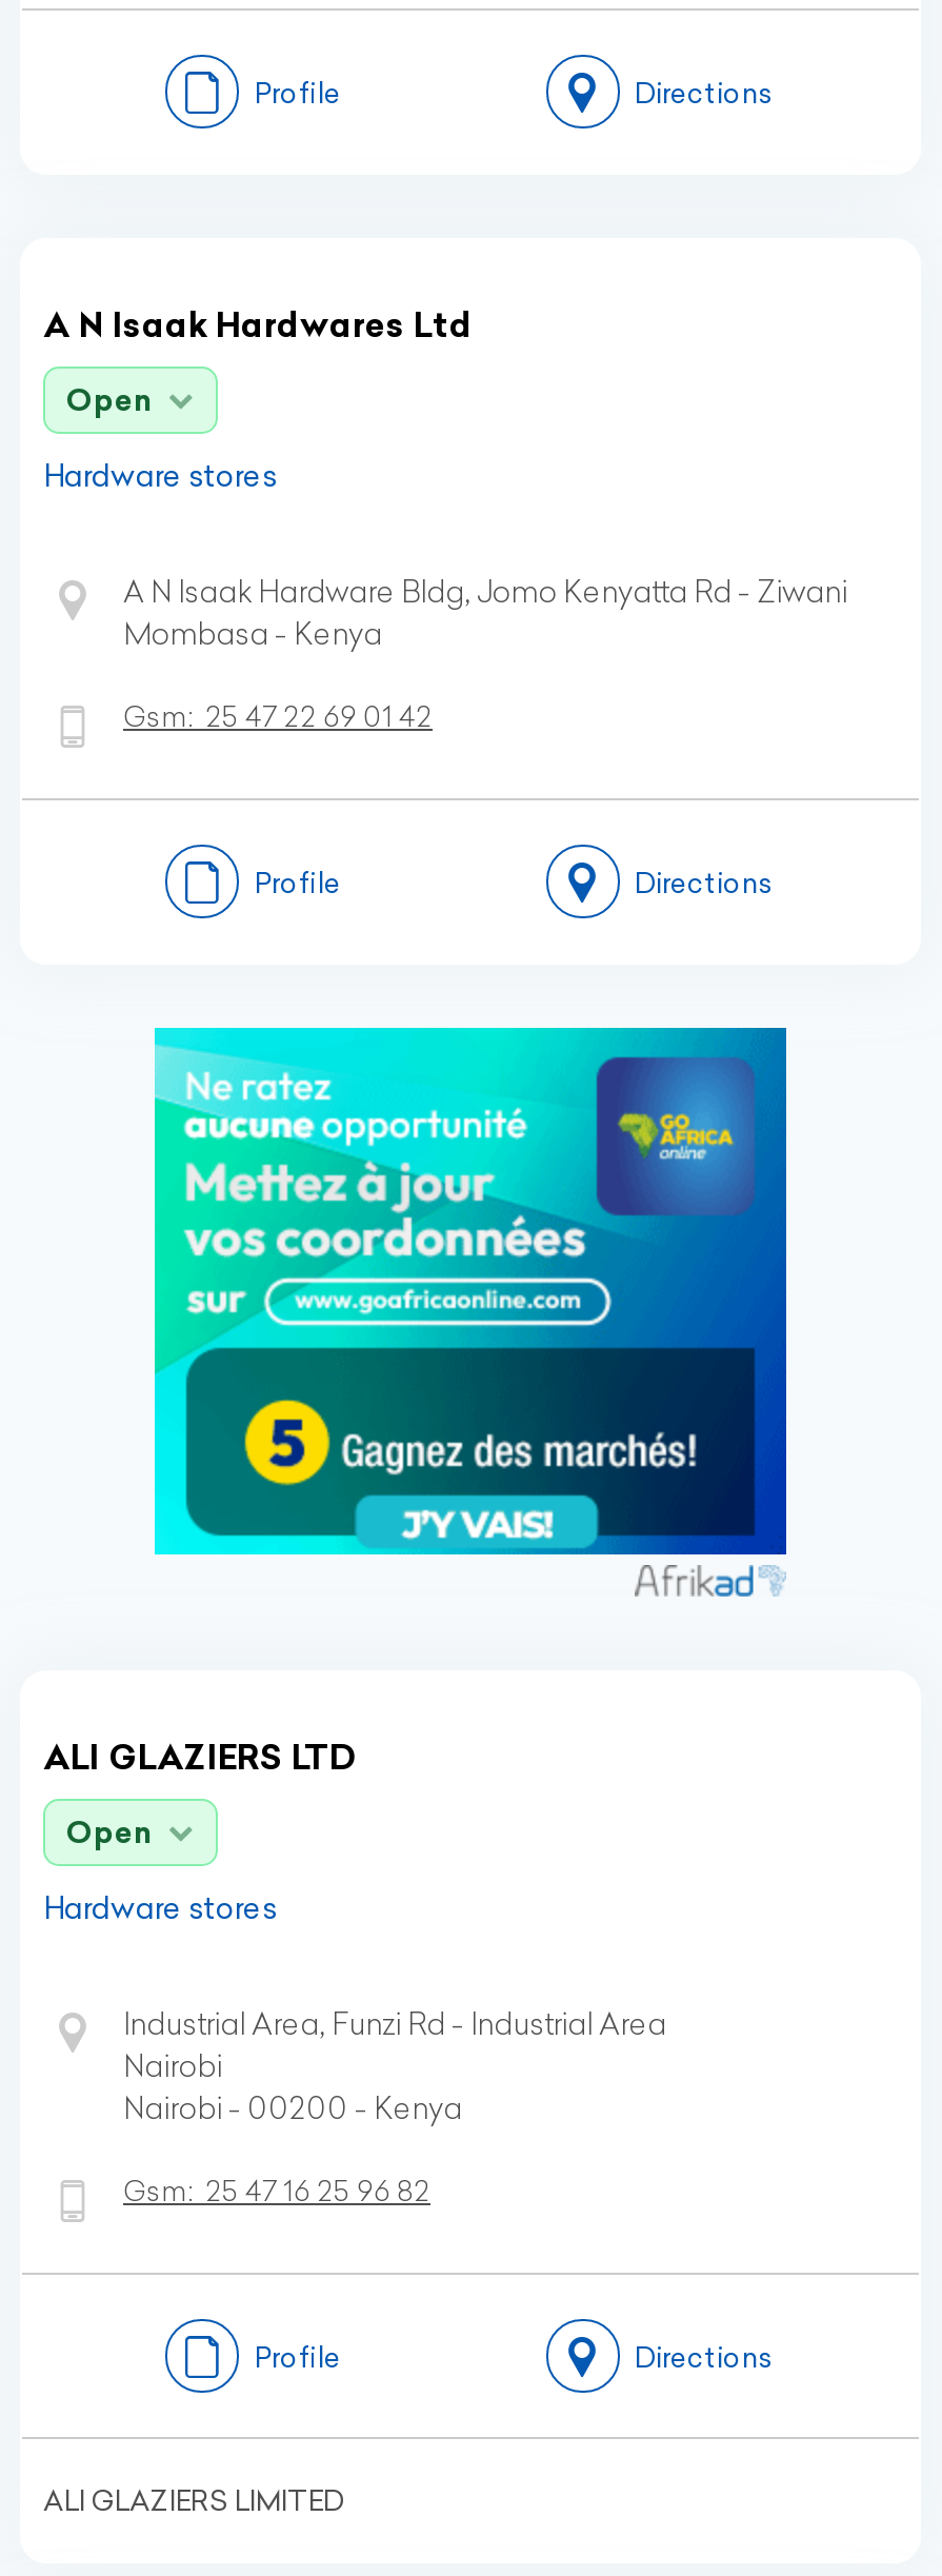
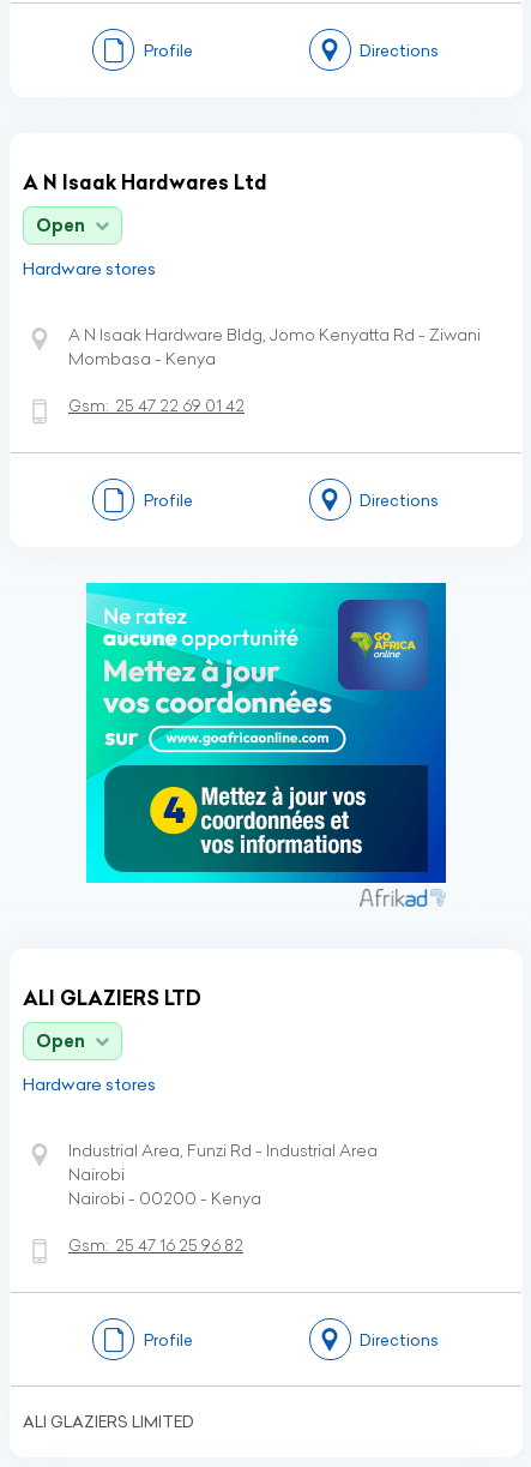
[243,1386,698,1548] [image] -> [138,784,394,878] [image]

